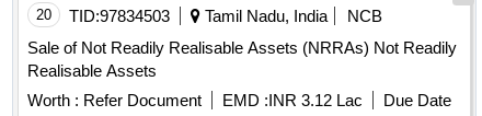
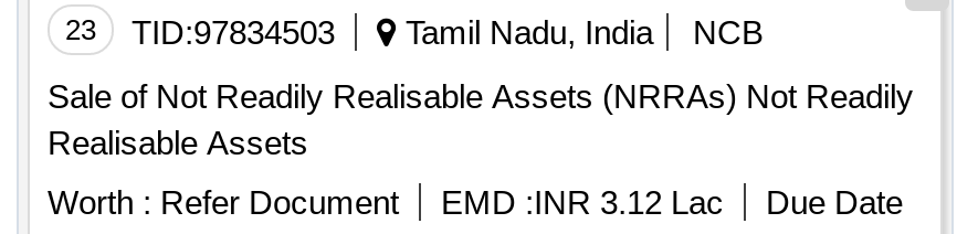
[36,7,382,25] 20 TID:97834503 Tamil Nadu, India NCB -> [65,14,764,51] 23 TID:97834503 Tamil Nadu, India NCB

